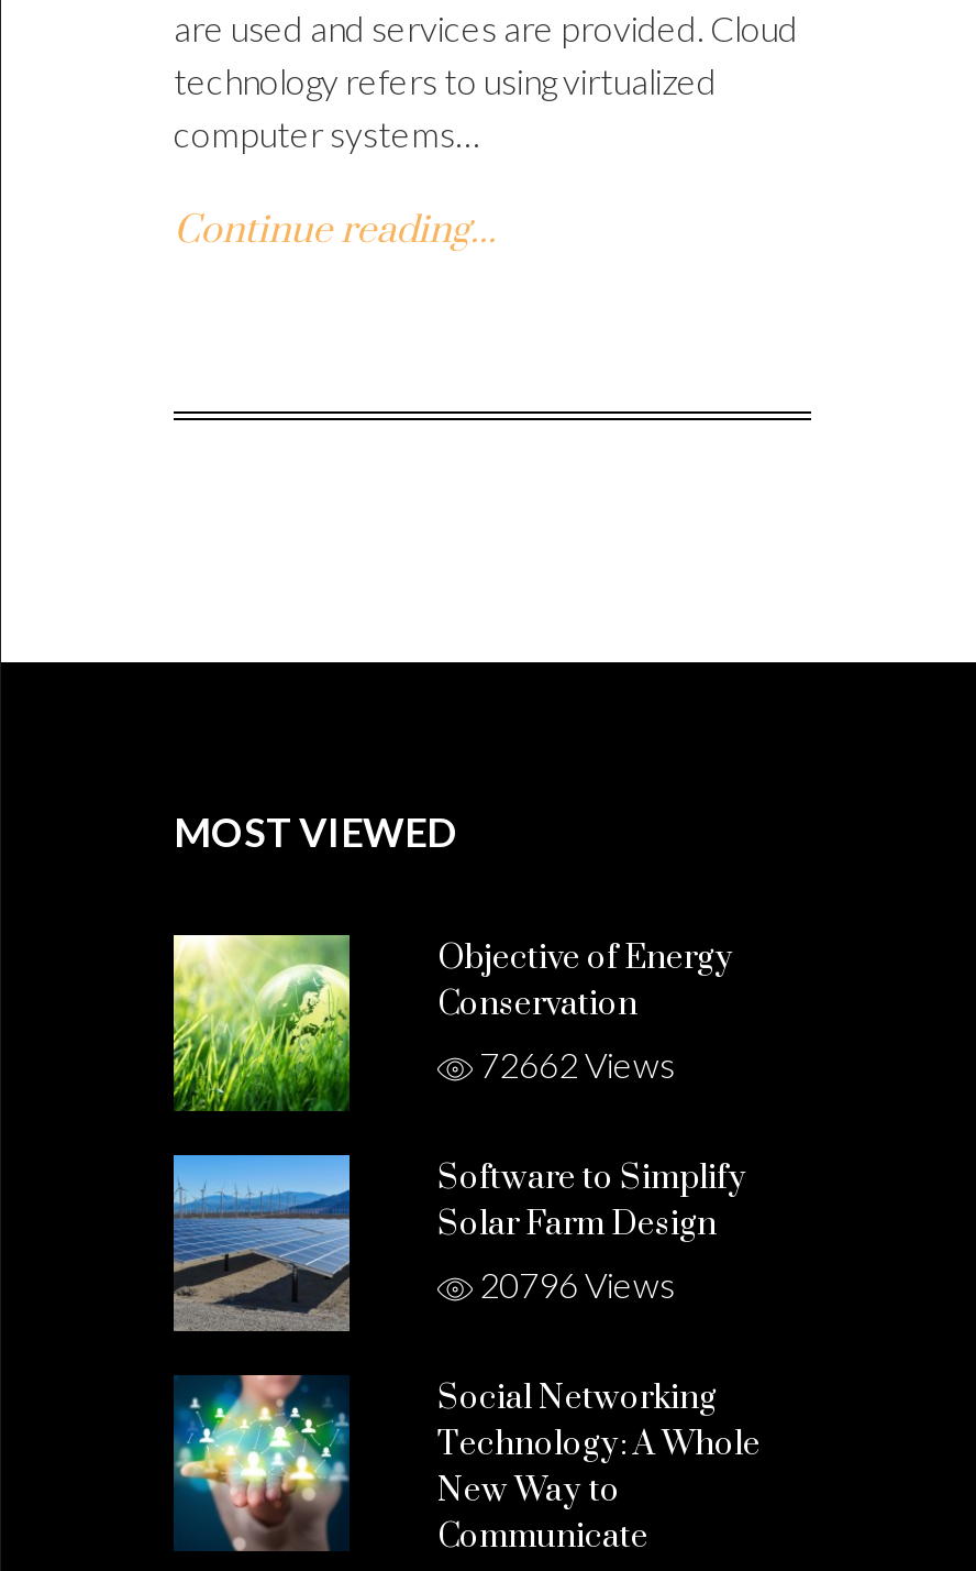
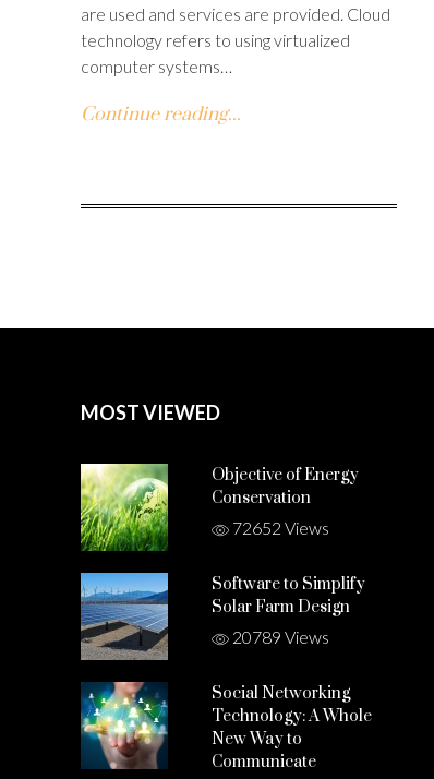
[473,1043,675,1085] 72662 Views -> [229,517,329,538] 72652 Views
[473,1263,675,1305] 20796 Views -> [229,626,329,647] 20789 Views

